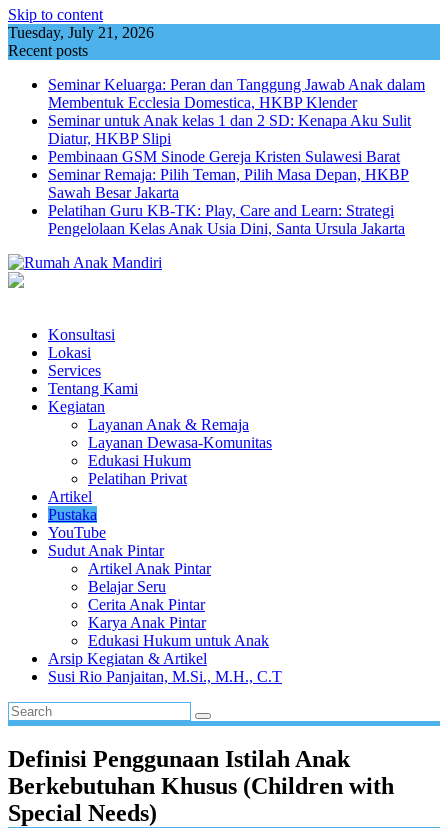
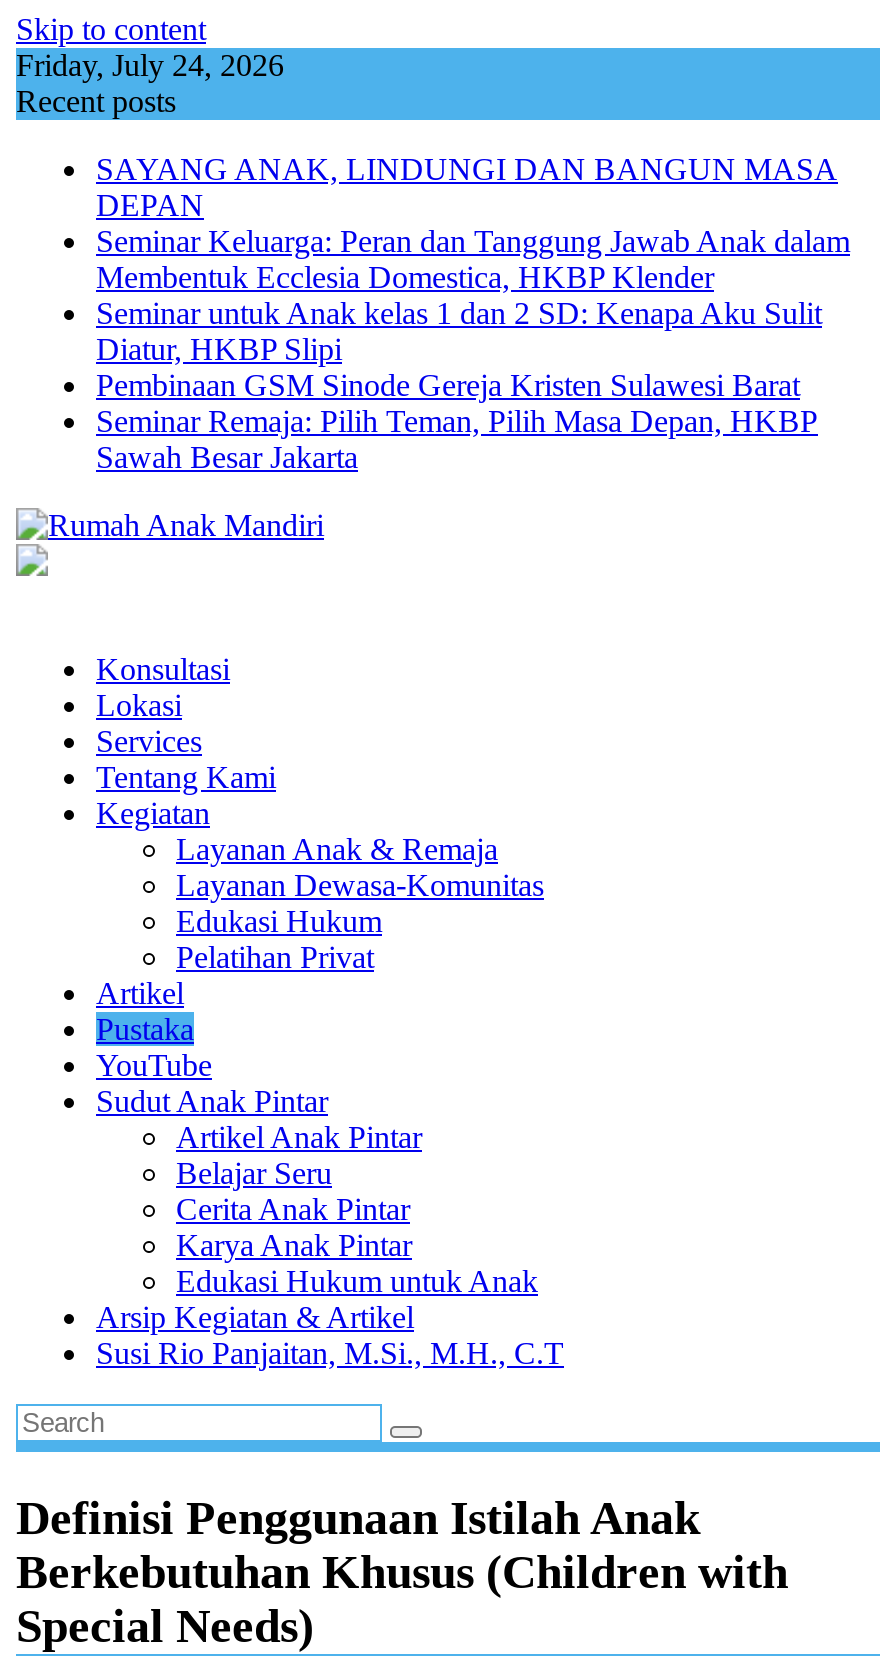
[8,24,154,41] Tuesday, July 21, 2026 -> [16,48,284,82] Friday, July 24, 2026
none -> [96,152,838,222] SAYANG ANAK, LINDUNGI DAN BANGUN MASA | DEPAN
moved [48,76,425,201] -> [96,224,850,474]: Seminar Keluarga: Peran dan Tanggung Jawab Anak dalam | Membentuk Ecclesia Domestica, HKBP Klender | Seminar untuk Anak kelas 1 dan 2 SD: Kenapa Aku Sulit | Diatur, HKBP Slipi | Pembinaan GSM Sinode Gereja Kristen Sulawesi Barat | Seminar Remaja: Pilih Teman, Pilih Masa Depan, HKBP | Sawah Besar Jakarta
[48,202,405,237] Pelatihan Guru KB-TK: Play, Care and Learn: Strategi | Pengelolaan Kelas Anak Usia Dini, Santa Ursula Jakarta -> none

